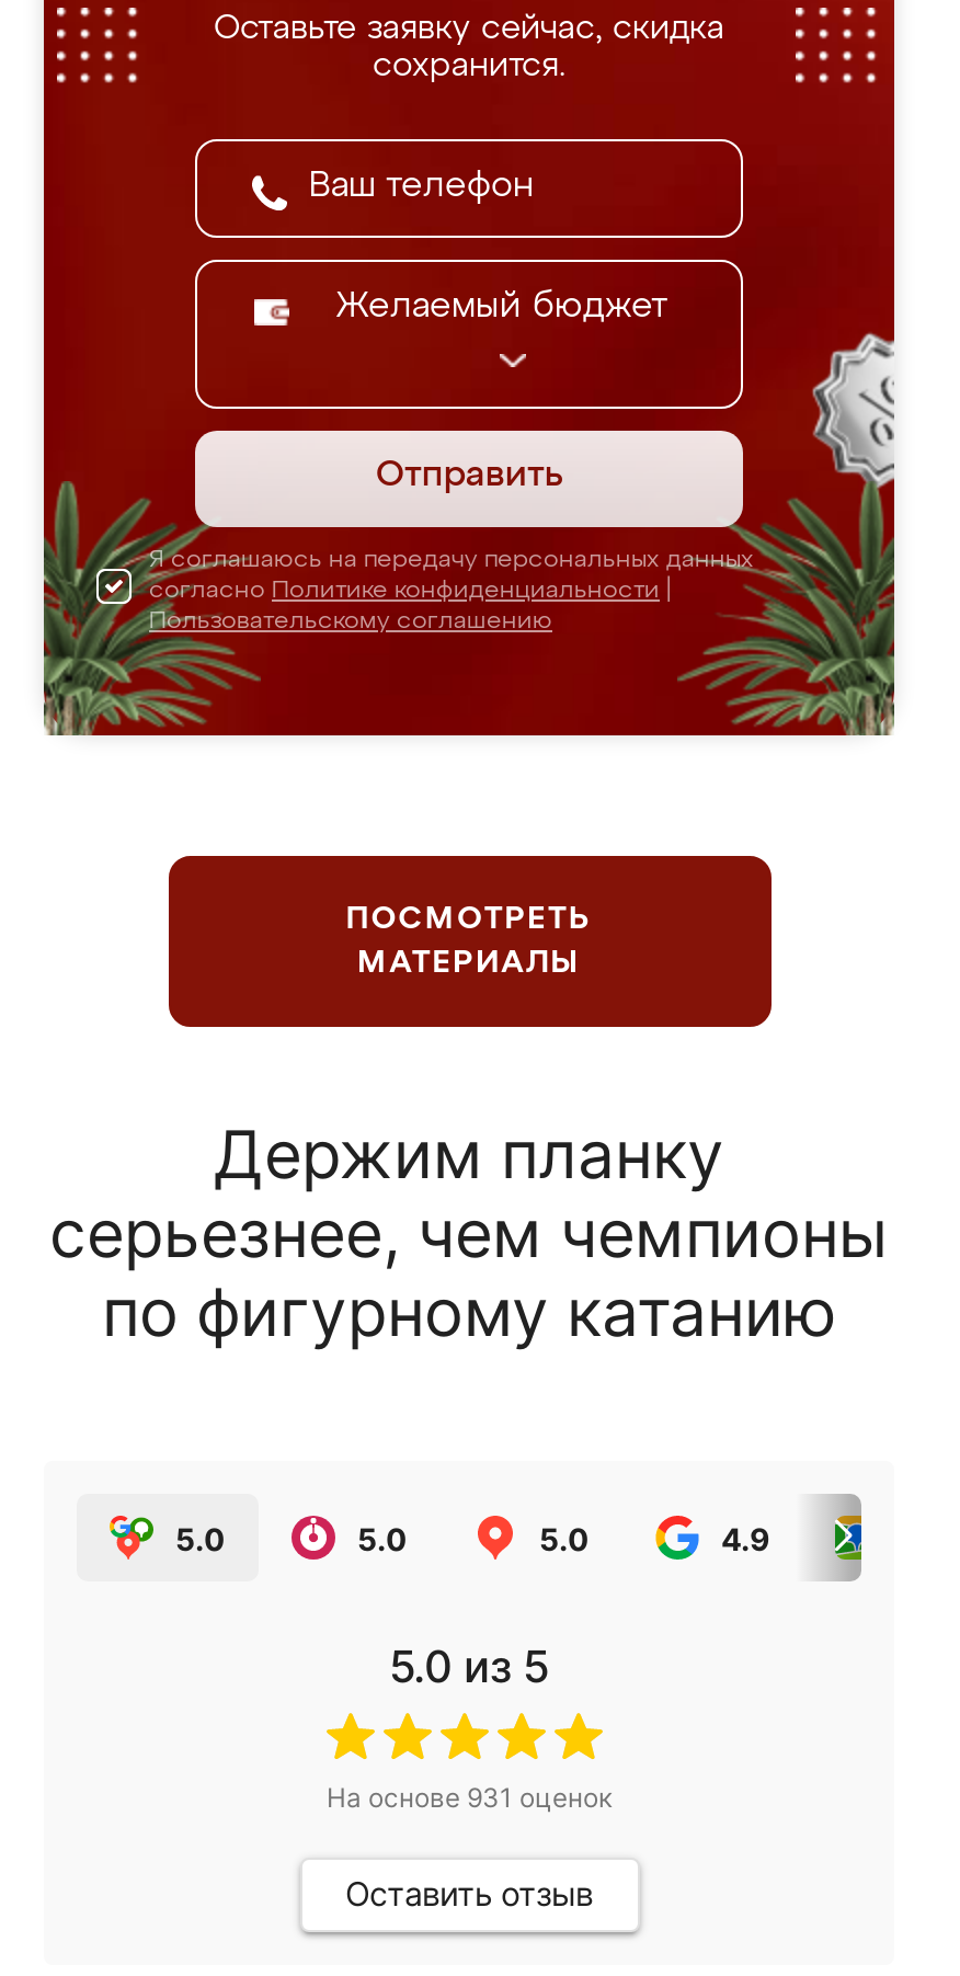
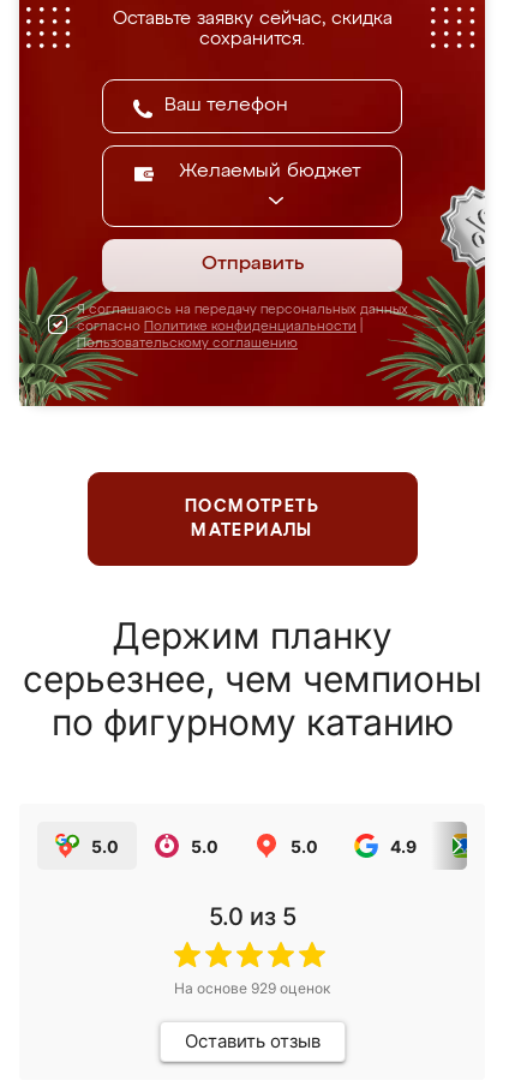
[327,1781,612,1814] На основе 931 оценок -> [174,979,330,997] На основе 929 оценок

